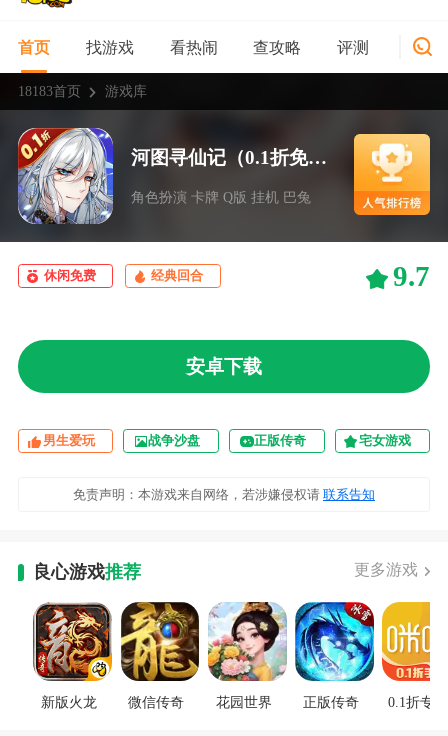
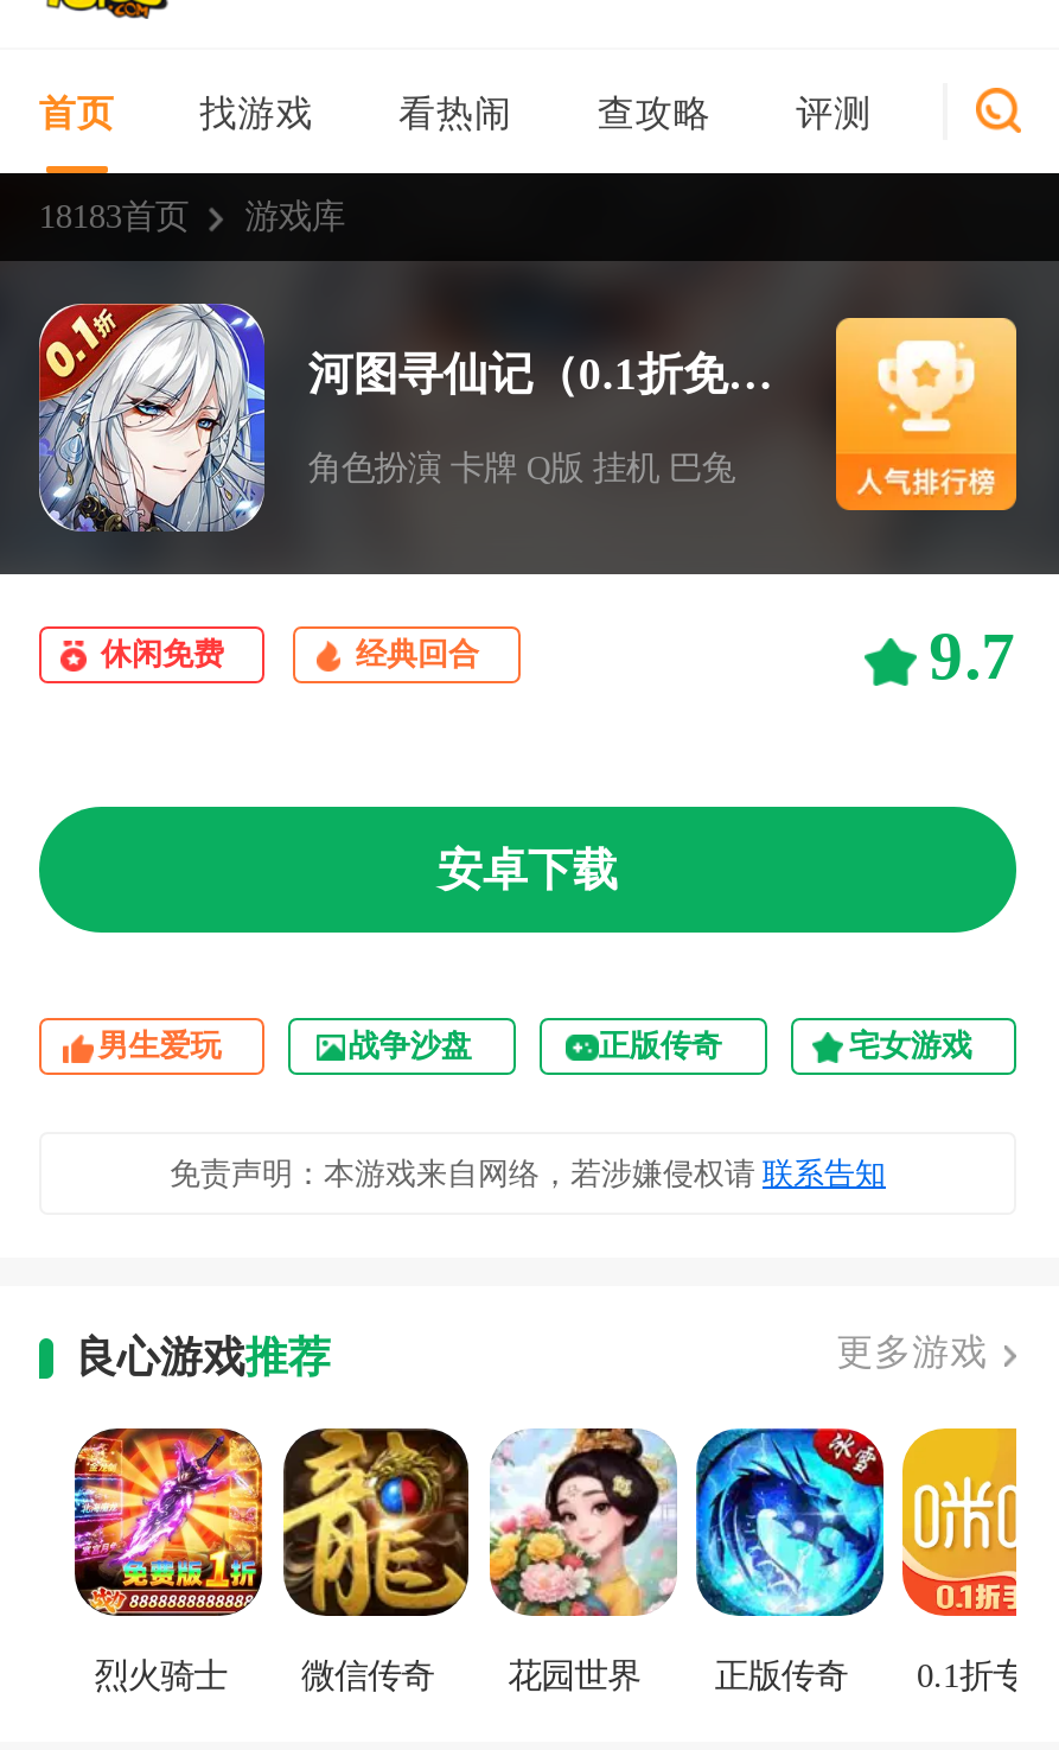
[33,602,113,710] [image] | 新版火龙 -> [72,1426,264,1694] [image] | 烈火骑士

